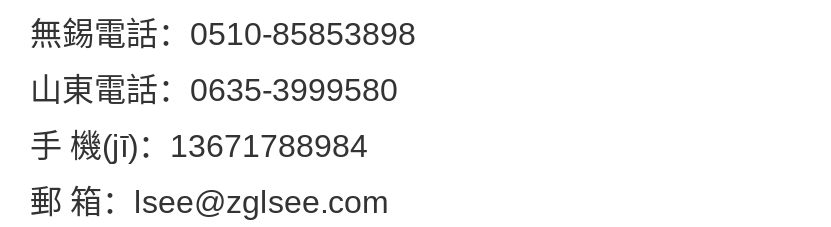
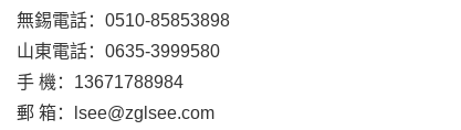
[30,128,368,162] 手 機(jī)：13671788984 -> [17,72,184,91] 手 機：13671788984

